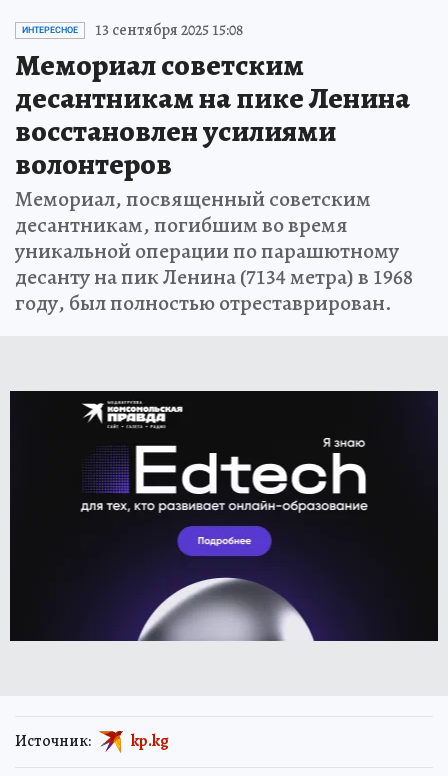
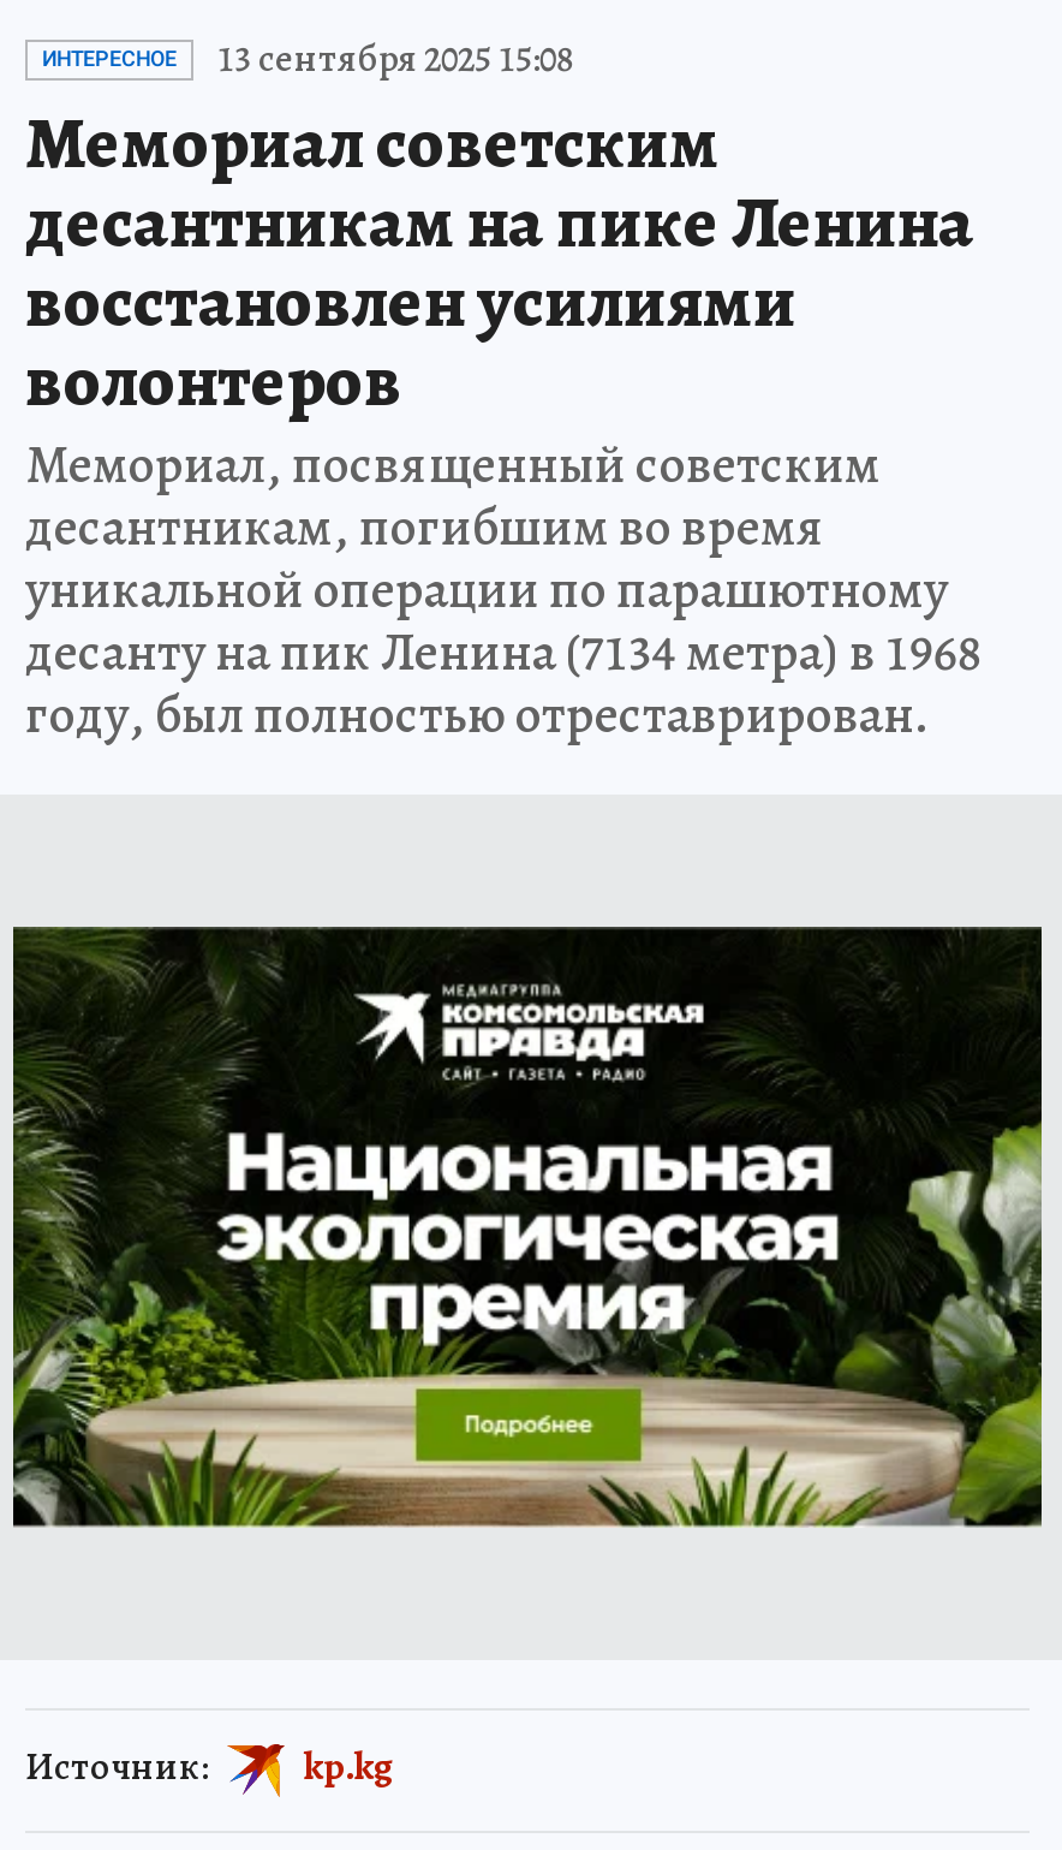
[9,391,439,642] [image] -> [11,927,1044,1530] [image]

